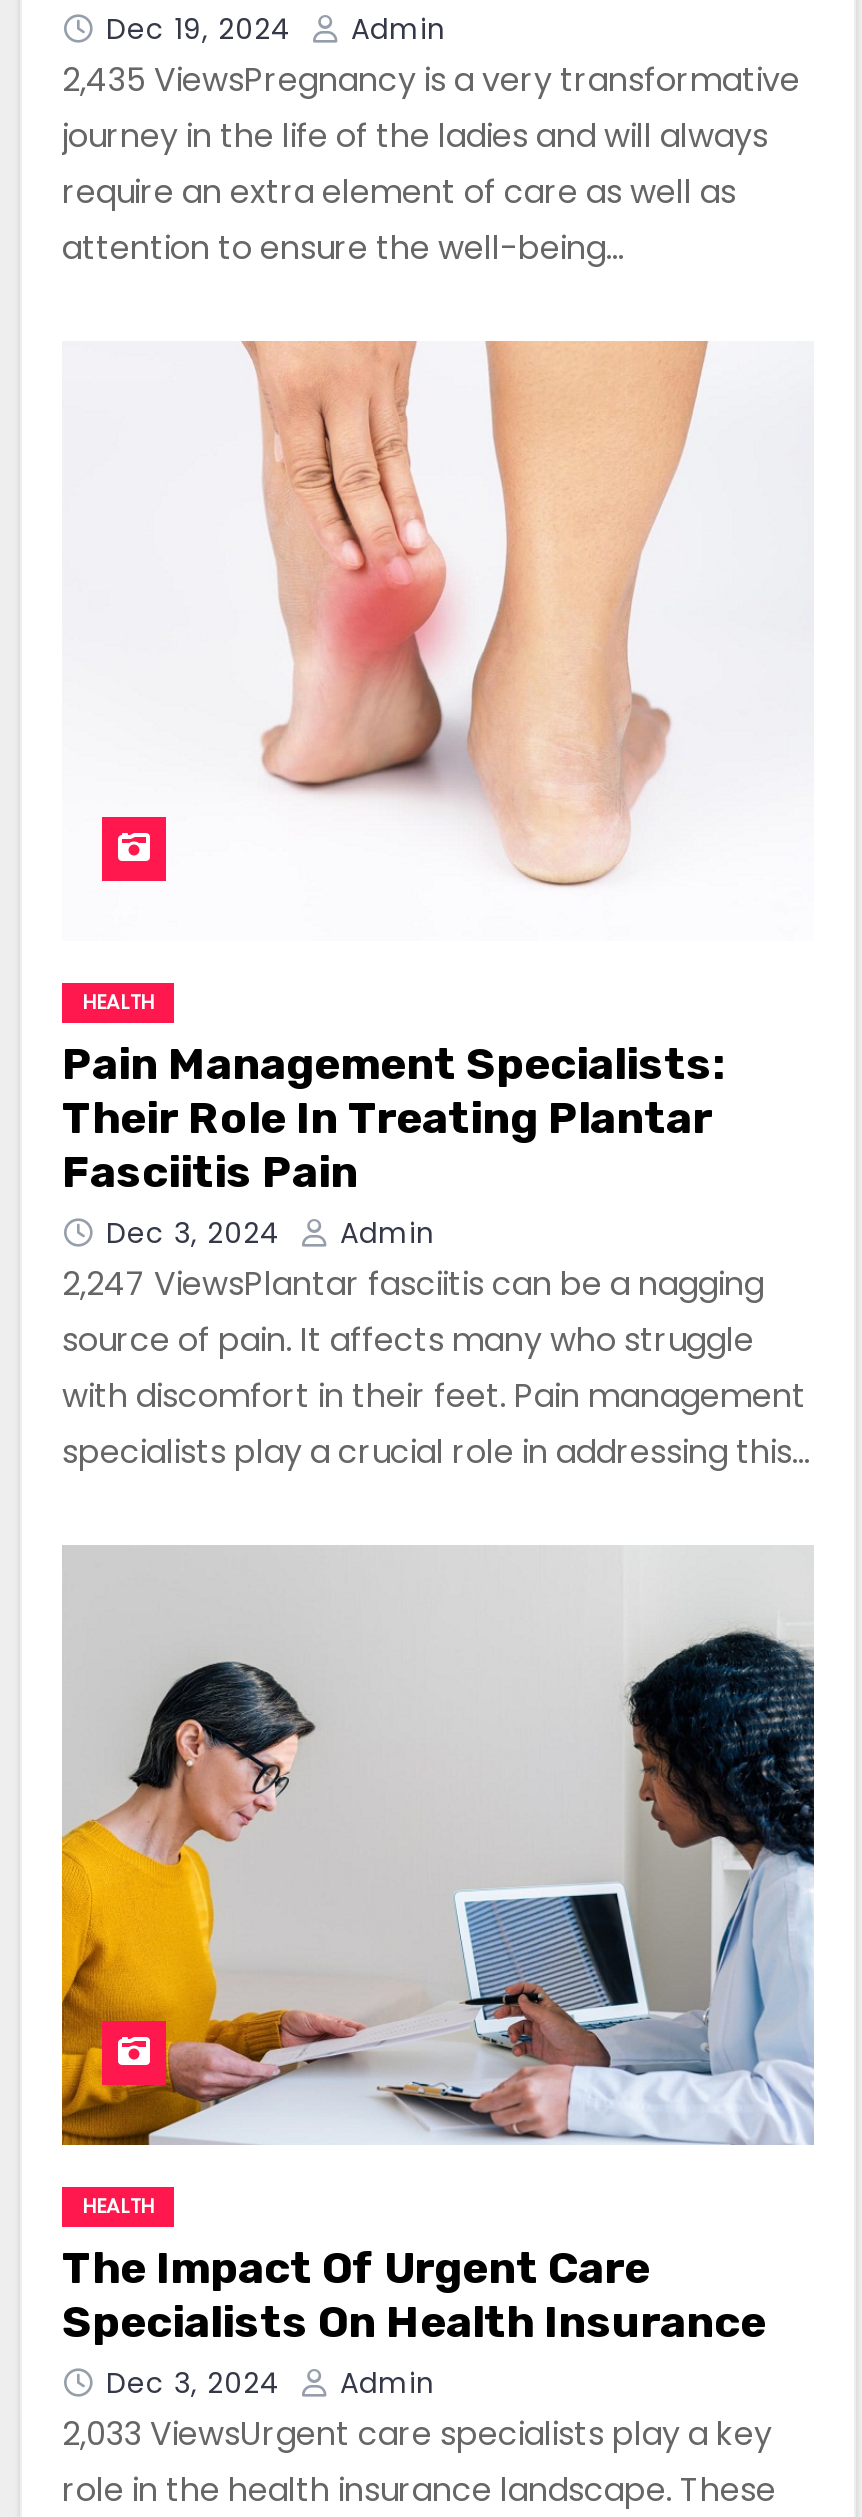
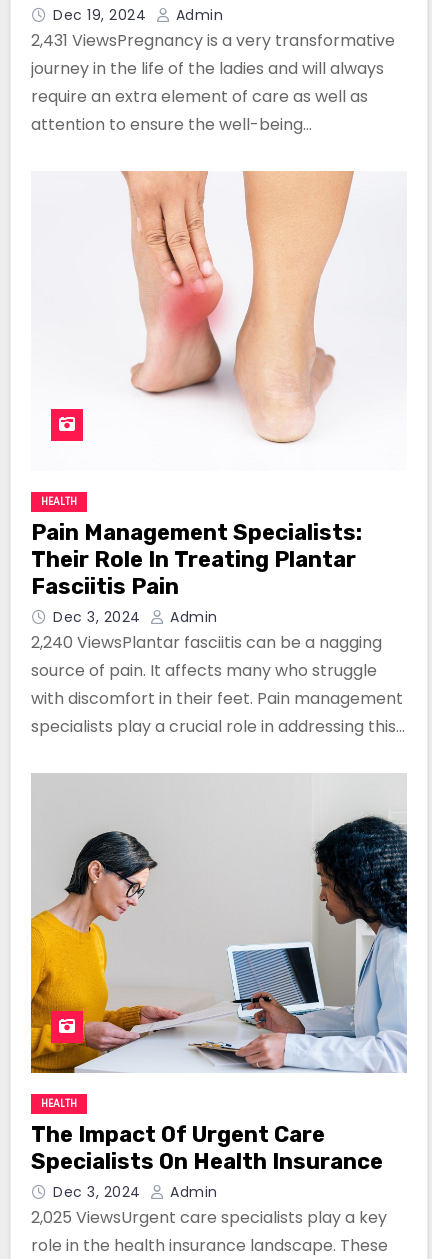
[62,57,800,103] 2,435 ViewsPregnancy is a very transformative -> [31,29,395,52] 2,431 ViewsPregnancy is a very transformative
[62,1261,764,1307] 2,247 ViewsPlantar fasciitis can be a nagging -> [31,631,382,654] 2,240 ViewsPlantar fasciitis can be a nagging
[62,2410,772,2456] 2,033 ViewsUrgent care specialists play a key -> [31,1206,387,1229] 2,025 ViewsUrgent care specialists play a key

